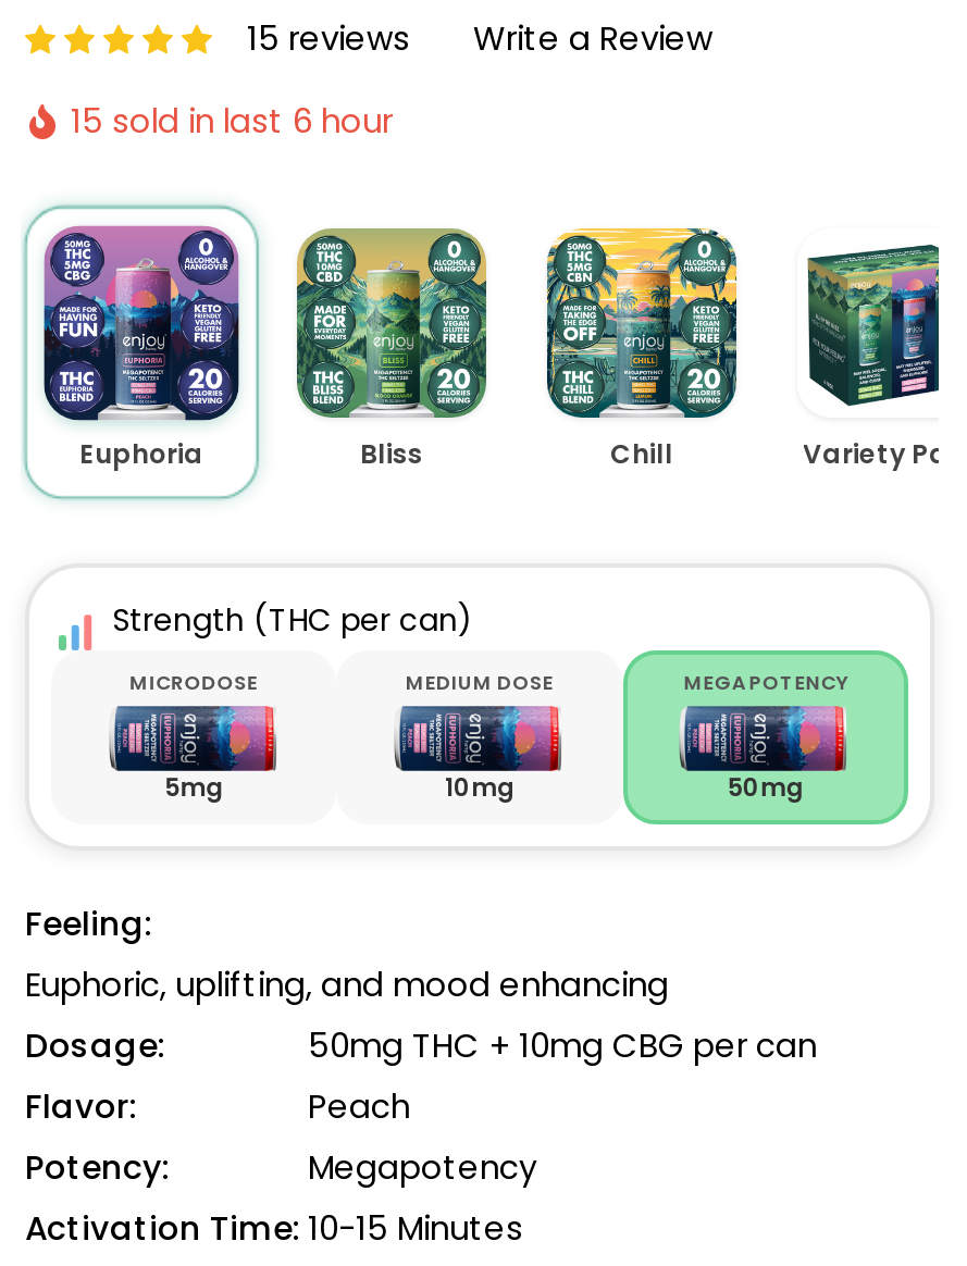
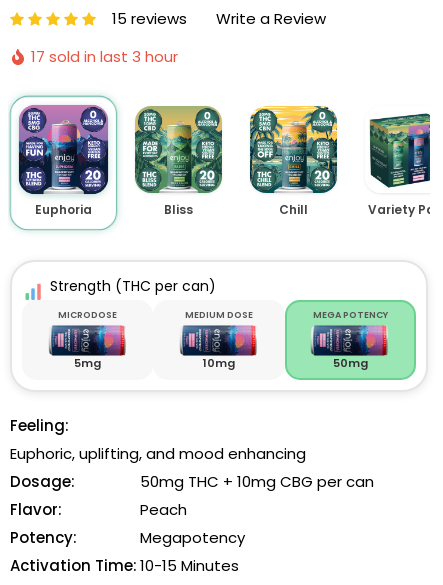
[71,99,393,145] 15 sold in last 6 hour -> [31,46,178,67] 17 sold in last 3 hour

